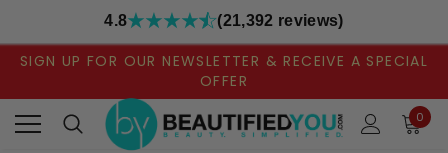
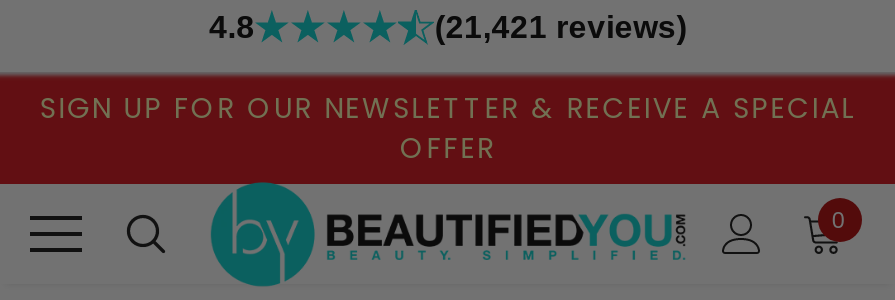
[217,12,343,29] (21,392 reviews) -> [435,10,687,44] (21,421 reviews)

